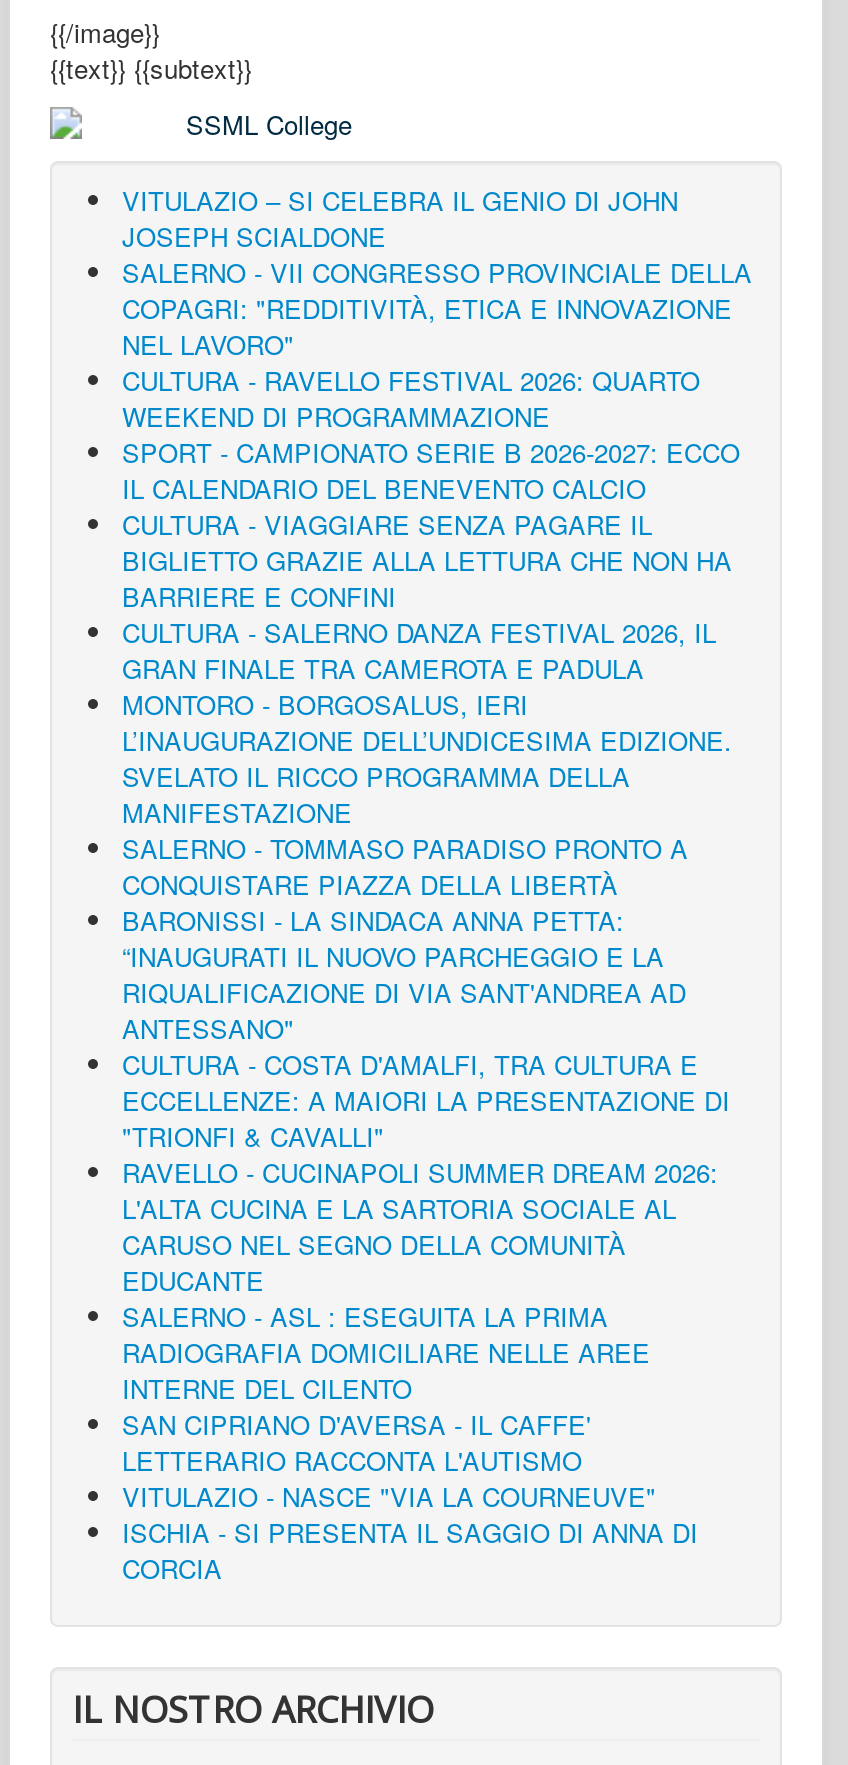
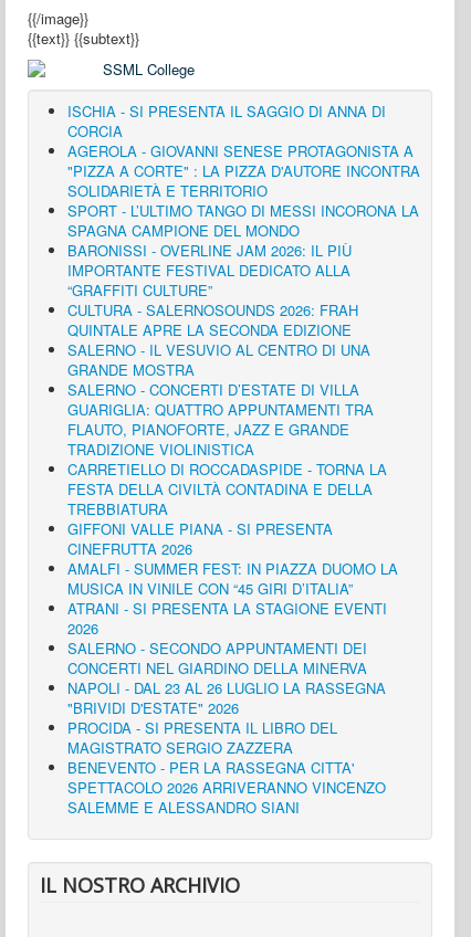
[122,181,752,1515] VITULAZIO – SI CELEBRA IL GENIO DI JOHN | JOSEPH SCIALDONE | SALERNO - VII CONGRESSO PROVINCIALE DELLA | COPAGRI: "REDDITIVITÀ, ETICA E INNOVAZIONE | NEL LAVORO" | CULTURA - RAVELLO FESTIVAL 2026: QUARTO | WEEKEND DI PROGRAMMAZIONE | SPORT - CAMPIONATO SERIE B 2026-2027: ECCO | IL CALENDARIO DEL BENEVENTO CALCIO | CULTURA - VIAGGIARE SENZA PAGARE IL | BIGLIETTO GRAZIE ALLA LETTURA CHE NON HA | BARRIERE E CONFINI | CULTURA - SALERNO DANZA FESTIVAL 2026, IL | GRAN FINALE TRA CAMEROTA E PADULA | MONTORO - BORGOSALUS, IERI | L’INAUGURAZIONE DELL’UNDICESIMA EDIZIONE. | SVELATO IL RICCO PROGRAMMA DELLA | MANIFESTAZIONE | SALERNO - TOMMASO PARADISO PRONTO A | CONQUISTARE PIAZZA DELLA LIBERTÀ | BARONISSI - LA SINDACA ANNA PETTA: | “INAUGURATI IL NUOVO PARCHEGGIO E LA | RIQUALIFICAZIONE DI VIA SANT'ANDREA AD | ANTESSANO" | CULTURA - COSTA D'AMALFI, TRA CULTURA E | ECCELLENZE: A MAIORI LA PRESENTAZIONE DI | "TRIONFI & CAVALLI" | RAVELLO - CUCINAPOLI SUMMER DREAM 2026: | L'ALTA CUCINA E LA SARTORIA SOCIALE AL | CARUSO NEL SEGNO DELLA COMUNITÀ | EDUCANTE | SALERNO - ASL : ESEGUITA LA PRIMA | RADIOGRAFIA DOMICILIARE NELLE AREE | INTERNE DEL CILENTO | SAN CIPRIANO D'AVERSA - IL CAFFE' | LETTERARIO RACCONTA L'AUTISMO | VITULAZIO - NASCE "VIA LA COURNEUVE" -> none
moved [122,1513,698,1587] -> [67,100,386,141]: ISCHIA - SI PRESENTA IL SAGGIO DI ANNA DI | CORCIA
none -> [67,140,420,818] AGEROLA - GIOVANNI SENESE PROTAGONISTA A | "PIZZA A CORTE" : LA PIZZA D'AUTORE INCONTRA | SOLIDARIETÀ E TERRITORIO | SPORT - L’ULTIMO TANGO DI MESSI INCORONA LA | SPAGNA CAMPIONE DEL MONDO | BARONISSI - OVERLINE JAM 2026: IL PIÙ | IMPORTANTE FESTIVAL DEDICATO ALLA | “GRAFFITI CULTURE” | CULTURA - SALERNOSOUNDS 2026: FRAH | QUINTALE APRE LA SECONDA EDIZIONE | SALERNO - IL VESUVIO AL CENTRO DI UNA | GRANDE MOSTRA | SALERNO - CONCERTI D’ESTATE DI VILLA | GUARIGLIA: QUATTRO APPUNTAMENTI TRA | FLAUTO, PIANOFORTE, JAZZ E GRANDE | TRADIZIONE VIOLINISTICA | CARRETIELLO DI ROCCADASPIDE - TORNA LA | FESTA DELLA CIVILTÀ CONTADINA E DELLA | TREBBIATURA | GIFFONI VALLE PIANA - SI PRESENTA | CINEFRUTTA 2026 | AMALFI - SUMMER FEST: IN PIAZZA DUOMO LA | MUSICA IN VINILE CON “45 GIRI D’ITALIA” | ATRANI - SI PRESENTA LA STAGIONE EVENTI | 2026 | SALERNO - SECONDO APPUNTAMENTI DEI | CONCERTI NEL GIARDINO DELLA MINERVA | NAPOLI - DAL 23 AL 26 LUGLIO LA RASSEGNA | "BRIVIDI D'ESTATE" 2026 | PROCIDA - SI PRESENTA IL LIBRO DEL | MAGISTRATO SERGIO ZAZZERA | BENEVENTO - PER LA RASSEGNA CITTA' | SPETTACOLO 2026 ARRIVERANNO VINCENZO | SALEMME E ALESSANDRO SIANI

